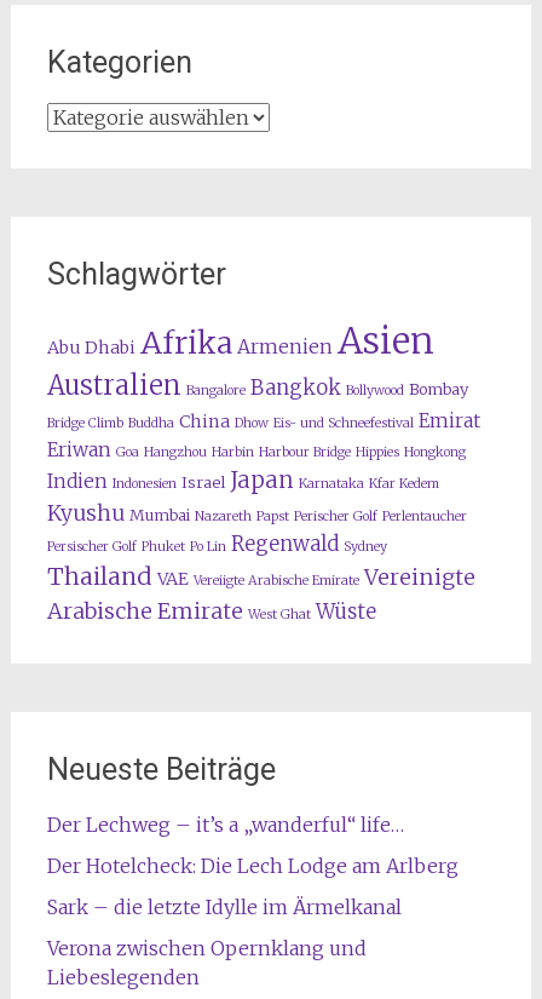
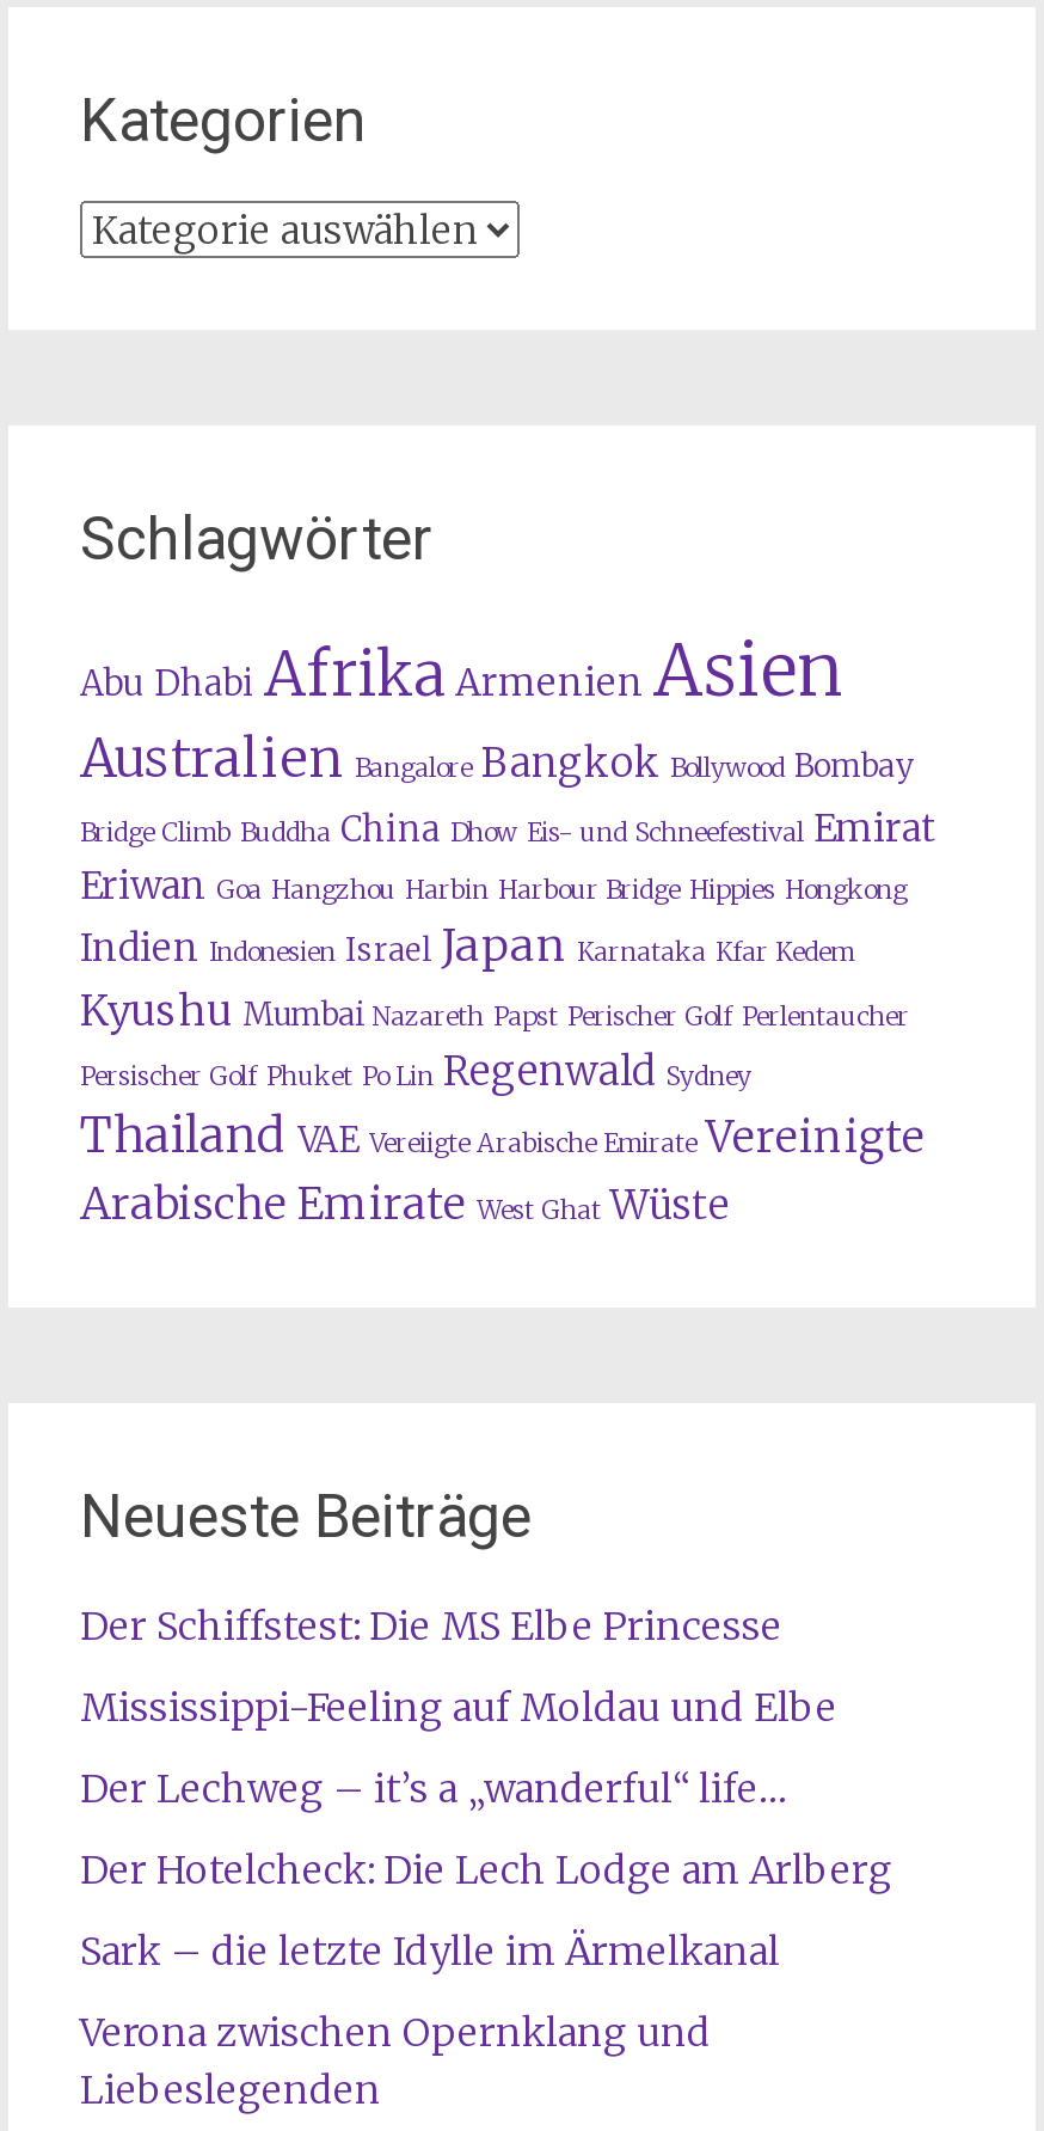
none -> [80,1600,837,1729] Der Schiffstest: Die MS Elbe Princesse | Mississippi-Feeling auf Moldau und Elbe

